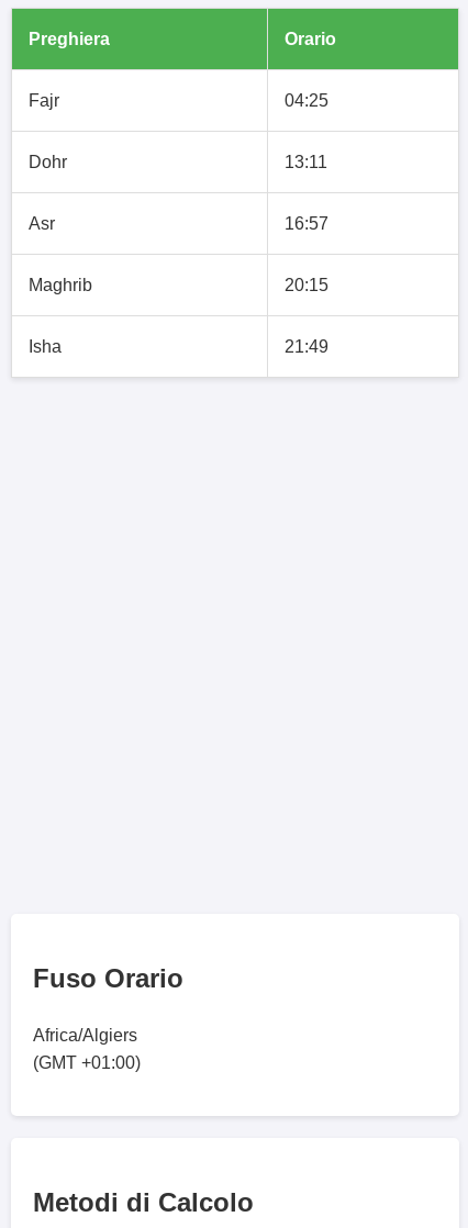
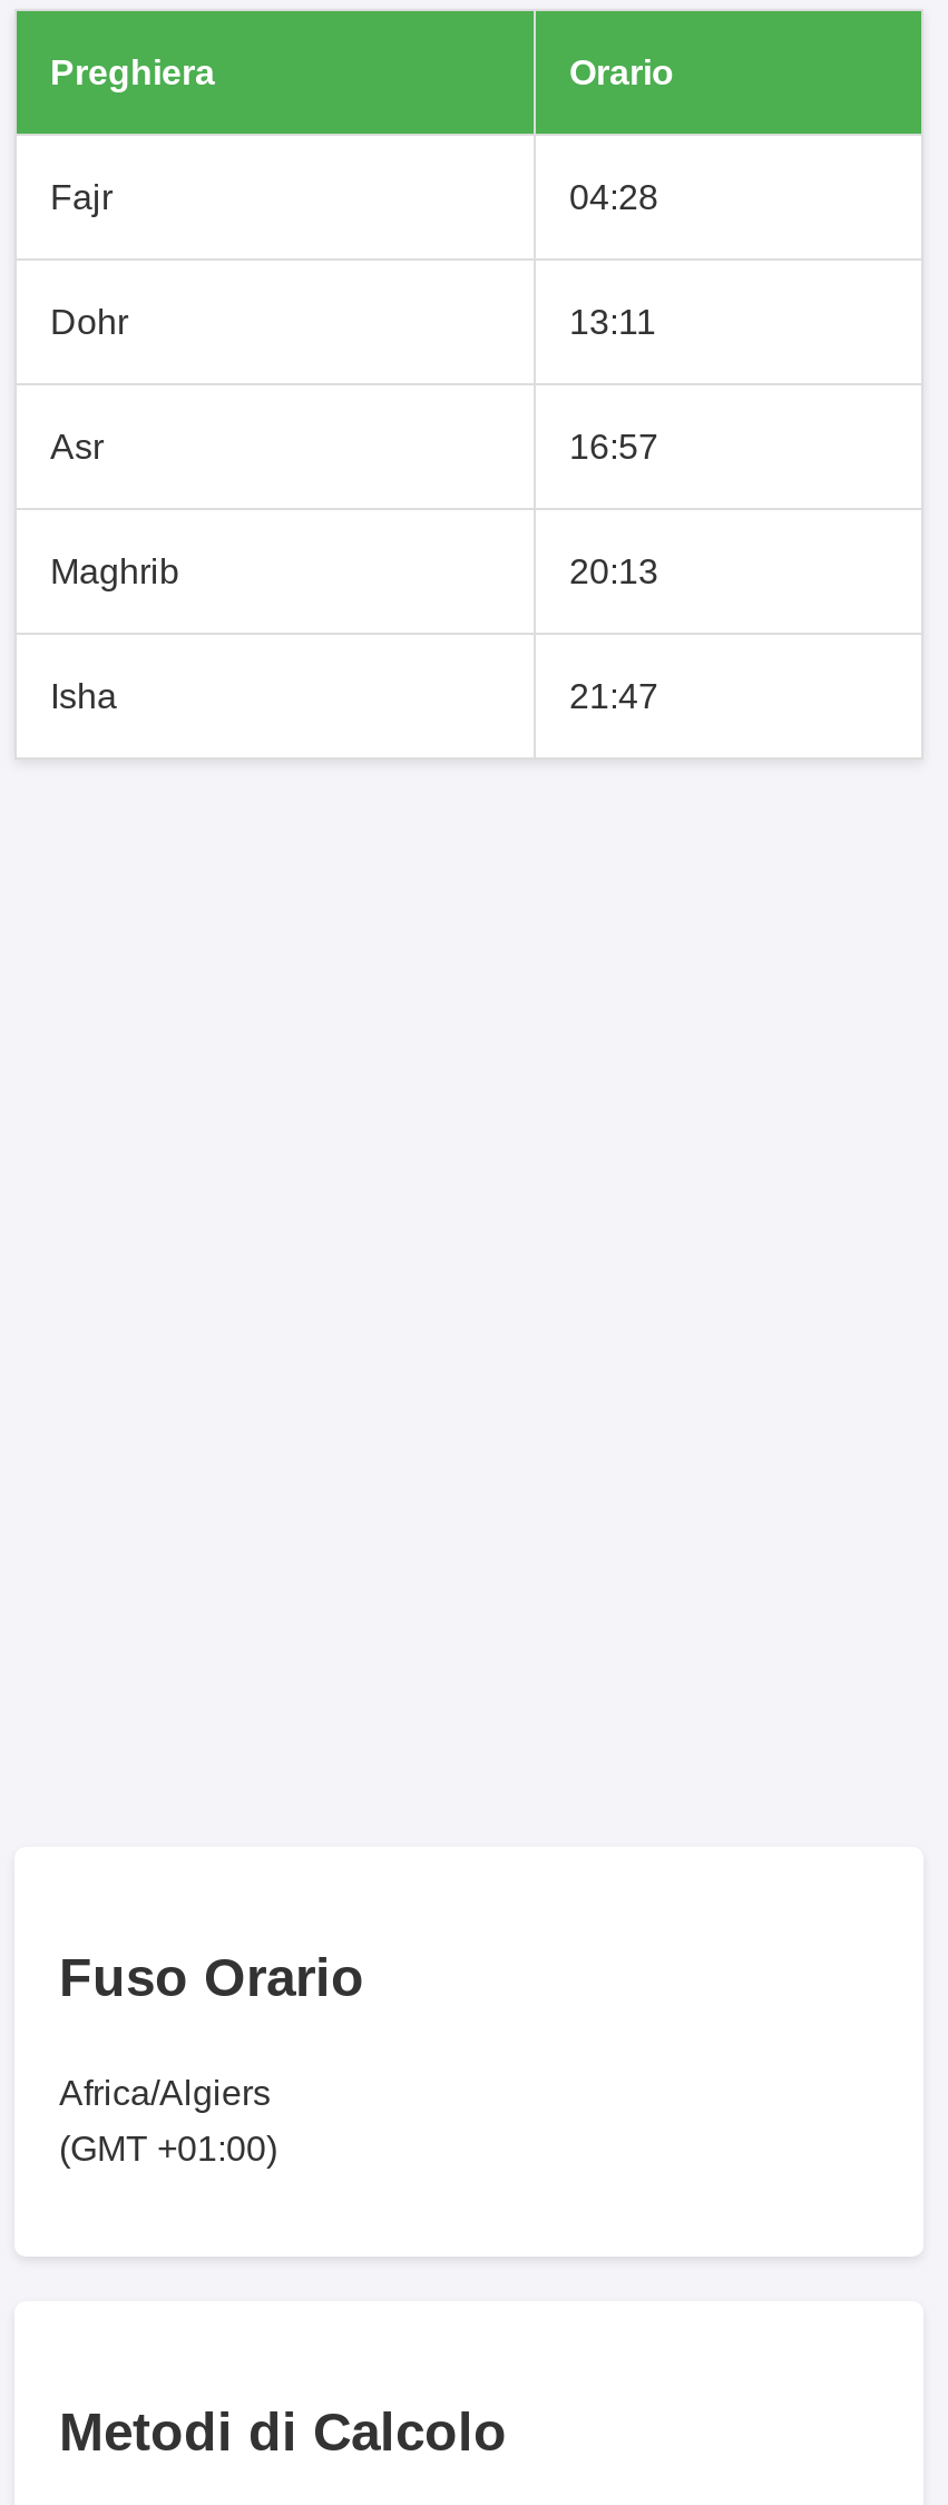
[285,91,328,110] 04:25 -> [569,178,658,216] 04:28
[285,275,328,294] 20:15 -> [569,552,658,590] 20:13
[285,337,328,356] 21:49 -> [569,677,658,715] 21:47

